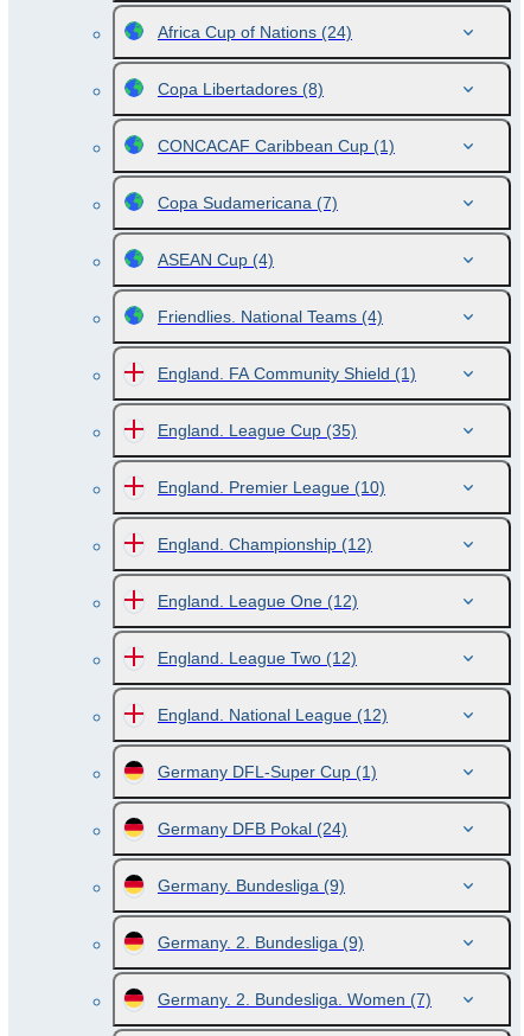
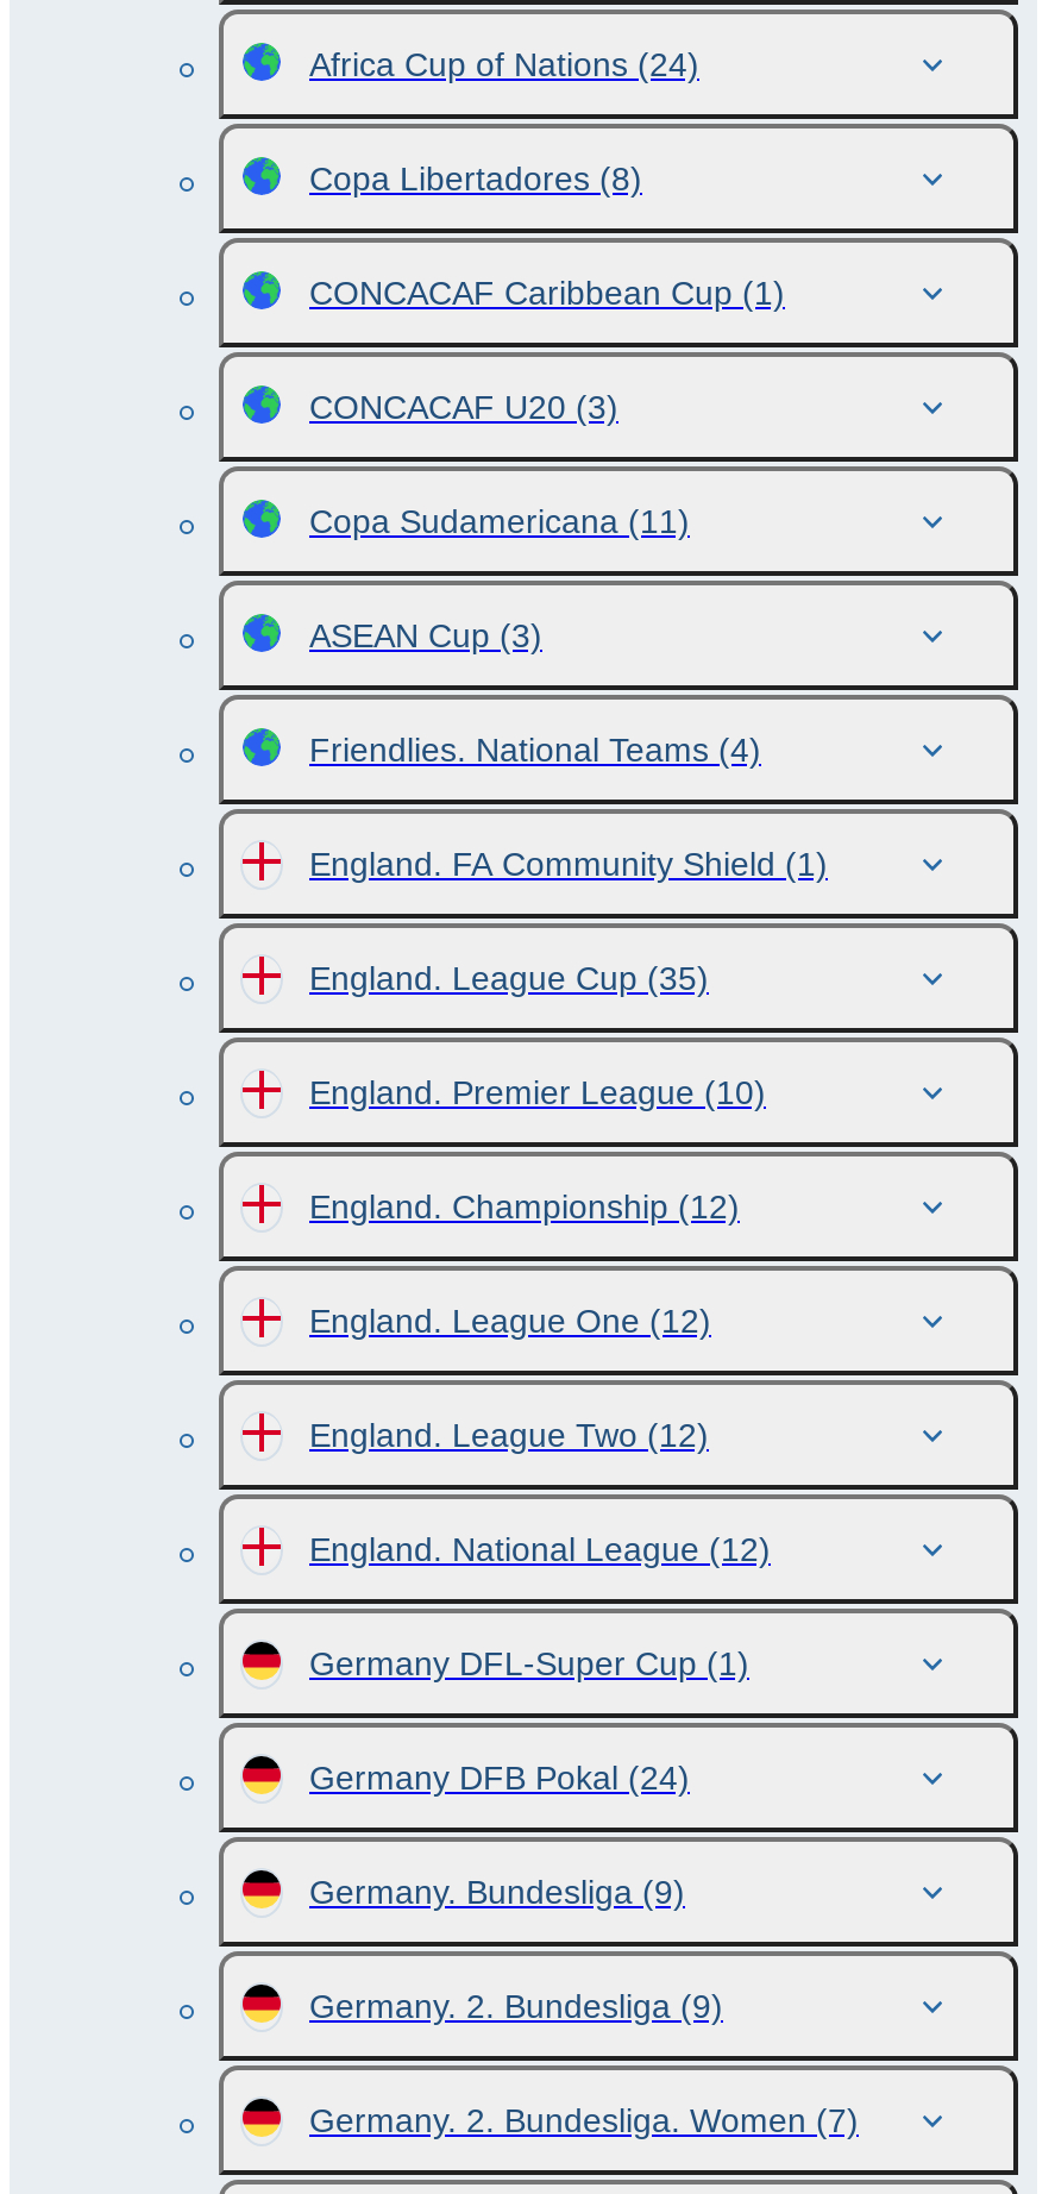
[158,193,338,269] Copa Sudamericana (7) | ASEAN Cup (4) -> [309,388,690,654] CONCACAF U20 (3) | Copa Sudamericana (11) | ASEAN Cup (3)

